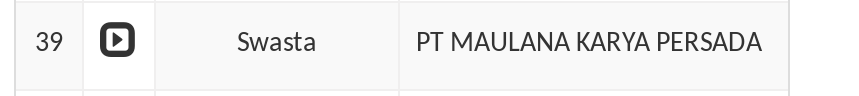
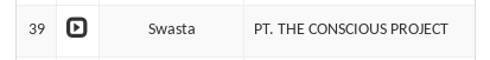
[416,29,762,59] PT MAULANA KARYA PERSADA -> [254,21,448,39] PT. THE CONSCIOUS PROJECT

